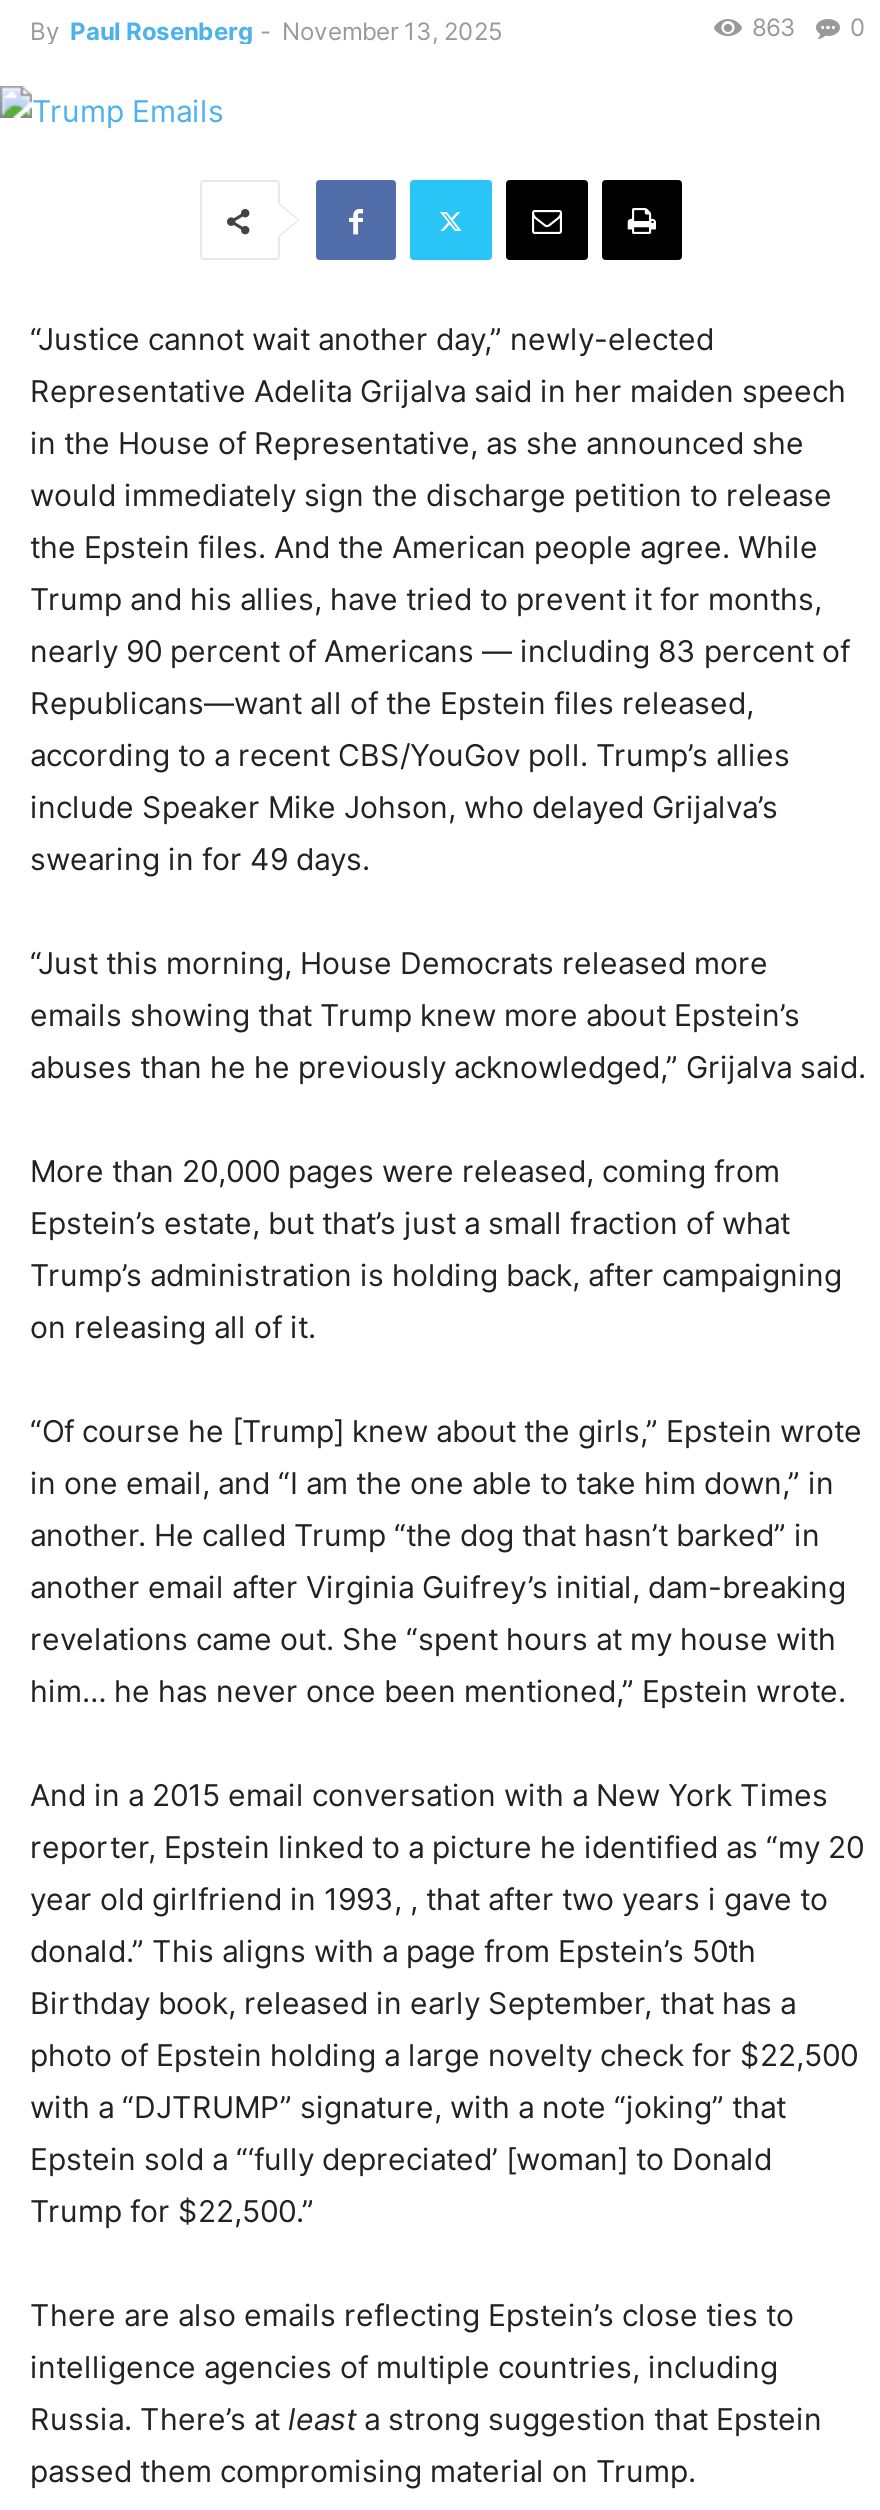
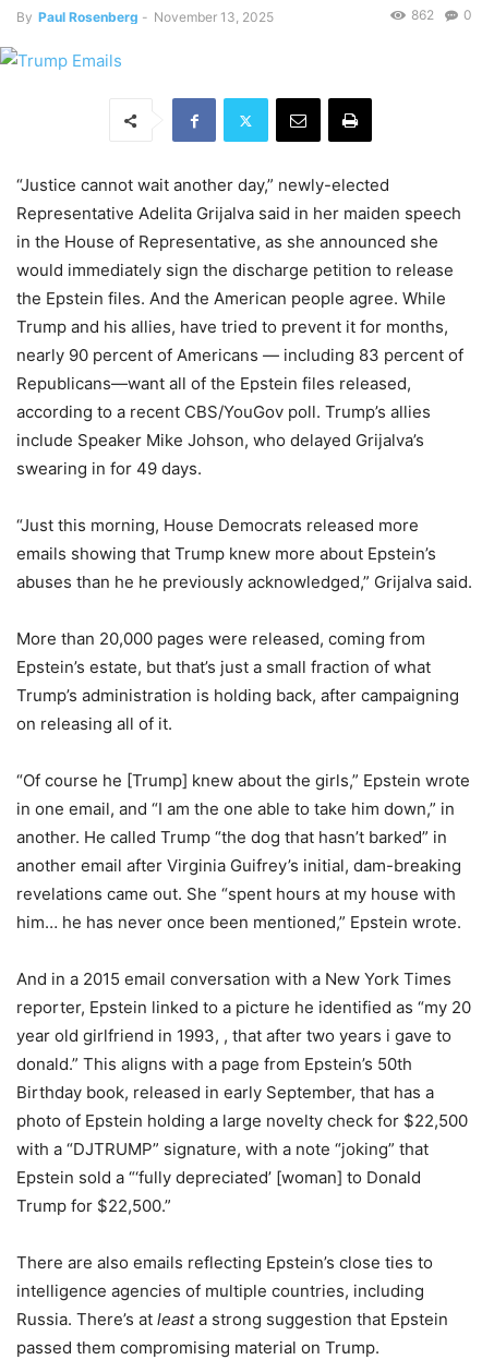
[752,12,866,42] 863 0 -> [411,7,472,23] 862 0

